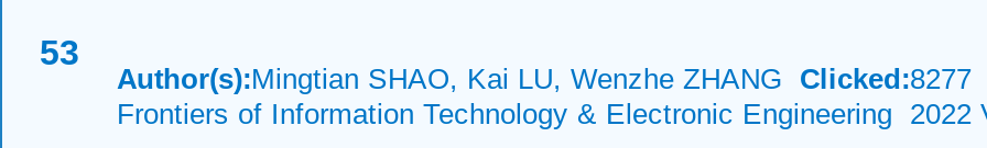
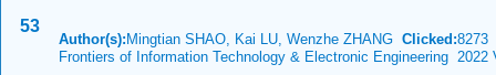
[117,62,987,95] Author(s):Mingtian SHAO, Kai LU, Wenzhe ZHANG Clicked:8277 -> [59,31,496,47] Author(s):Mingtian SHAO, Kai LU, Wenzhe ZHANG Clicked:8273

